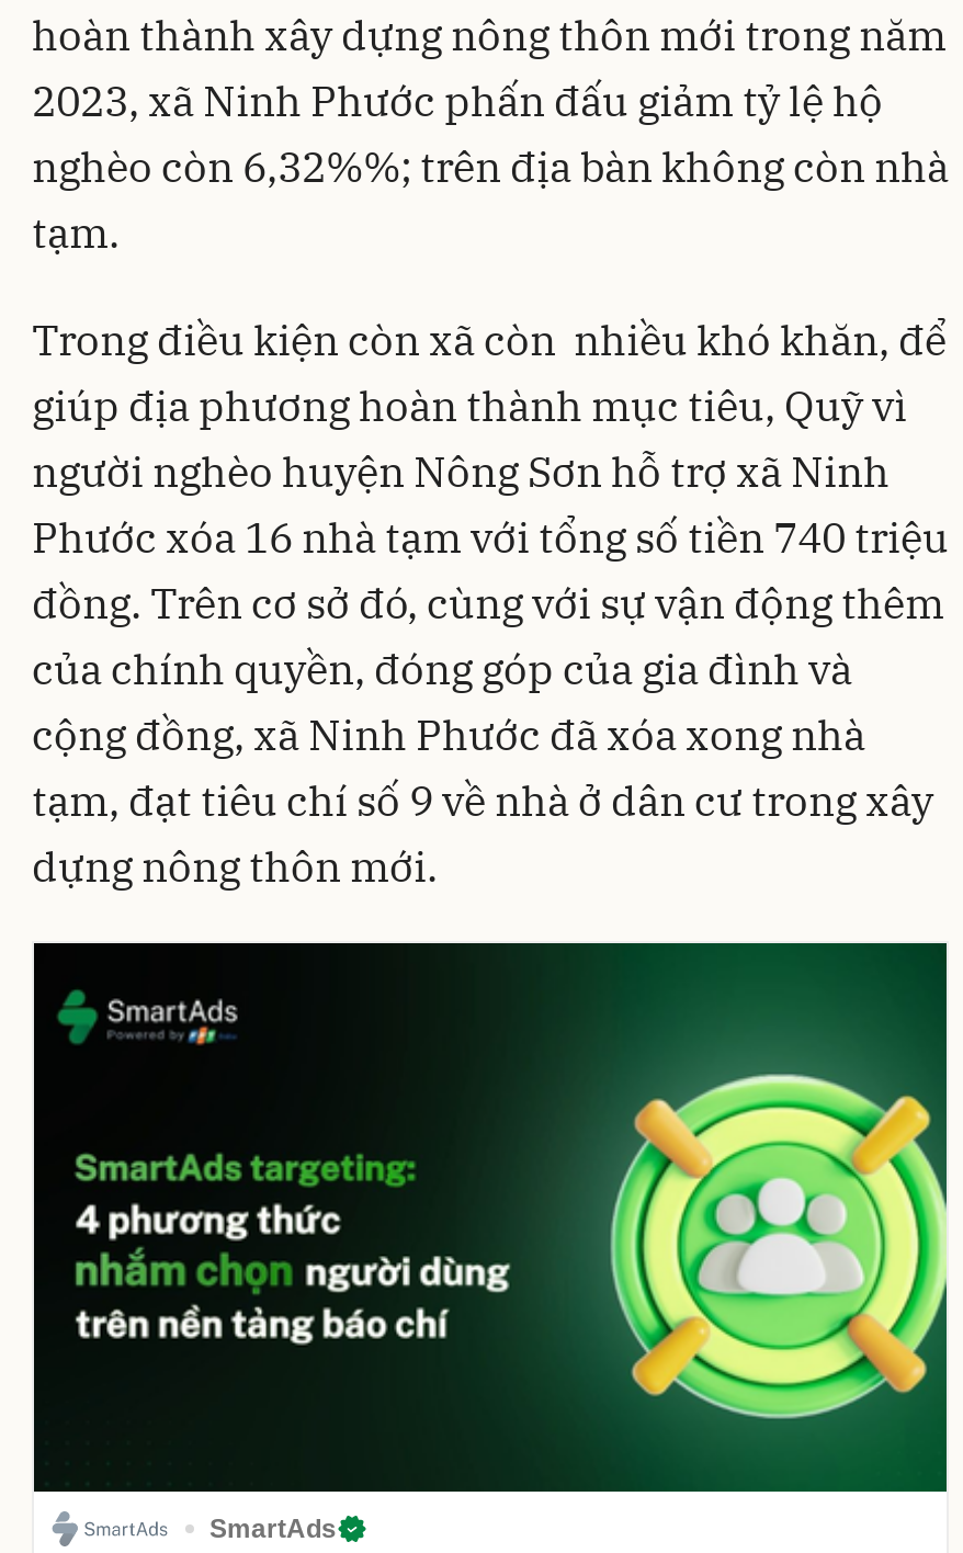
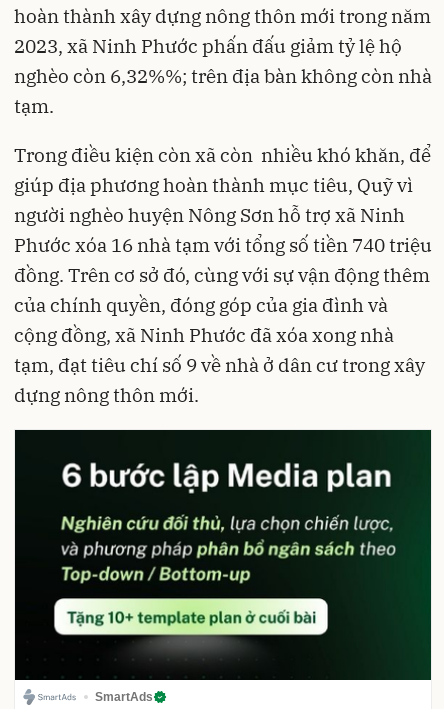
[58,943,949,1492] [image] -> [27,430,432,680] [image]

